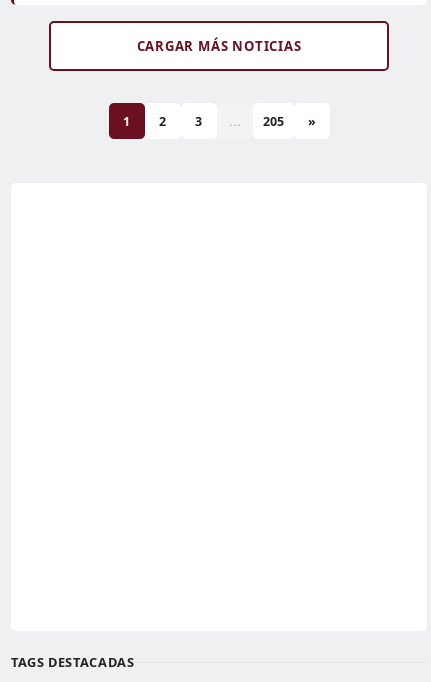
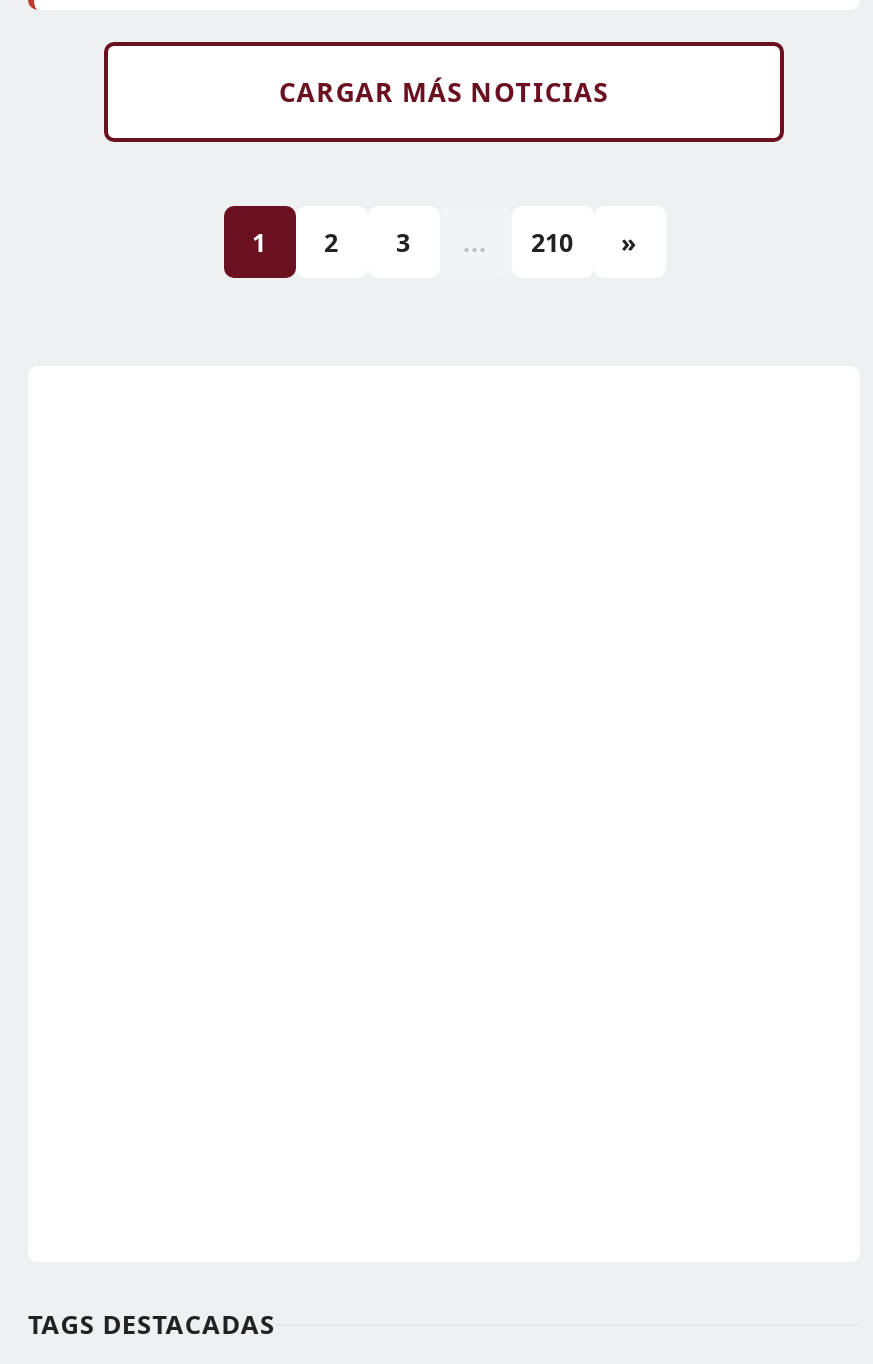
[262,112,283,129] 205 -> [531,225,573,259] 210

